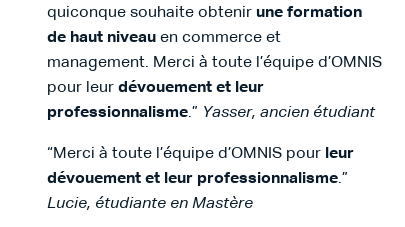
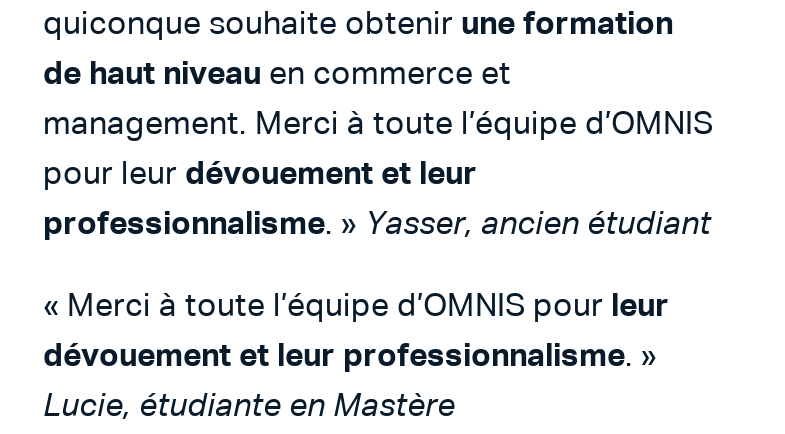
[47,105,375,121] professionnalisme.” Yasser, ancien étudiant -> [43,211,711,243] professionnalisme. » Yasser, ancien étudiant
[47,146,354,162] “Merci à toute l’équipe d’OMNIS pour leur -> [43,293,669,325] « Merci à toute l’équipe d’OMNIS pour leur
[47,171,348,187] dévouement et leur professionnalisme.” -> [43,343,657,375] dévouement et leur professionnalisme. »

